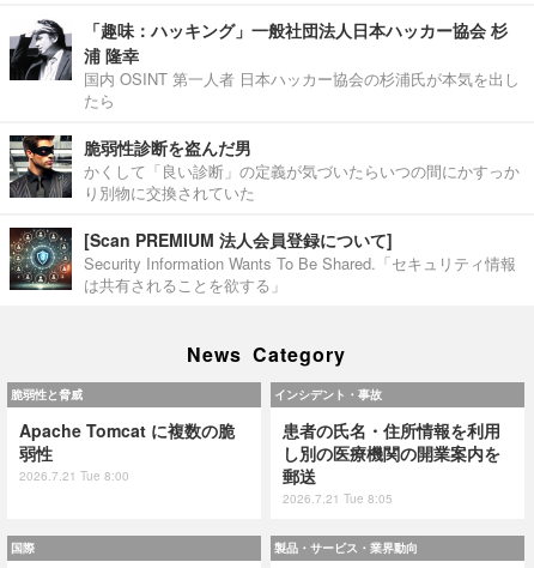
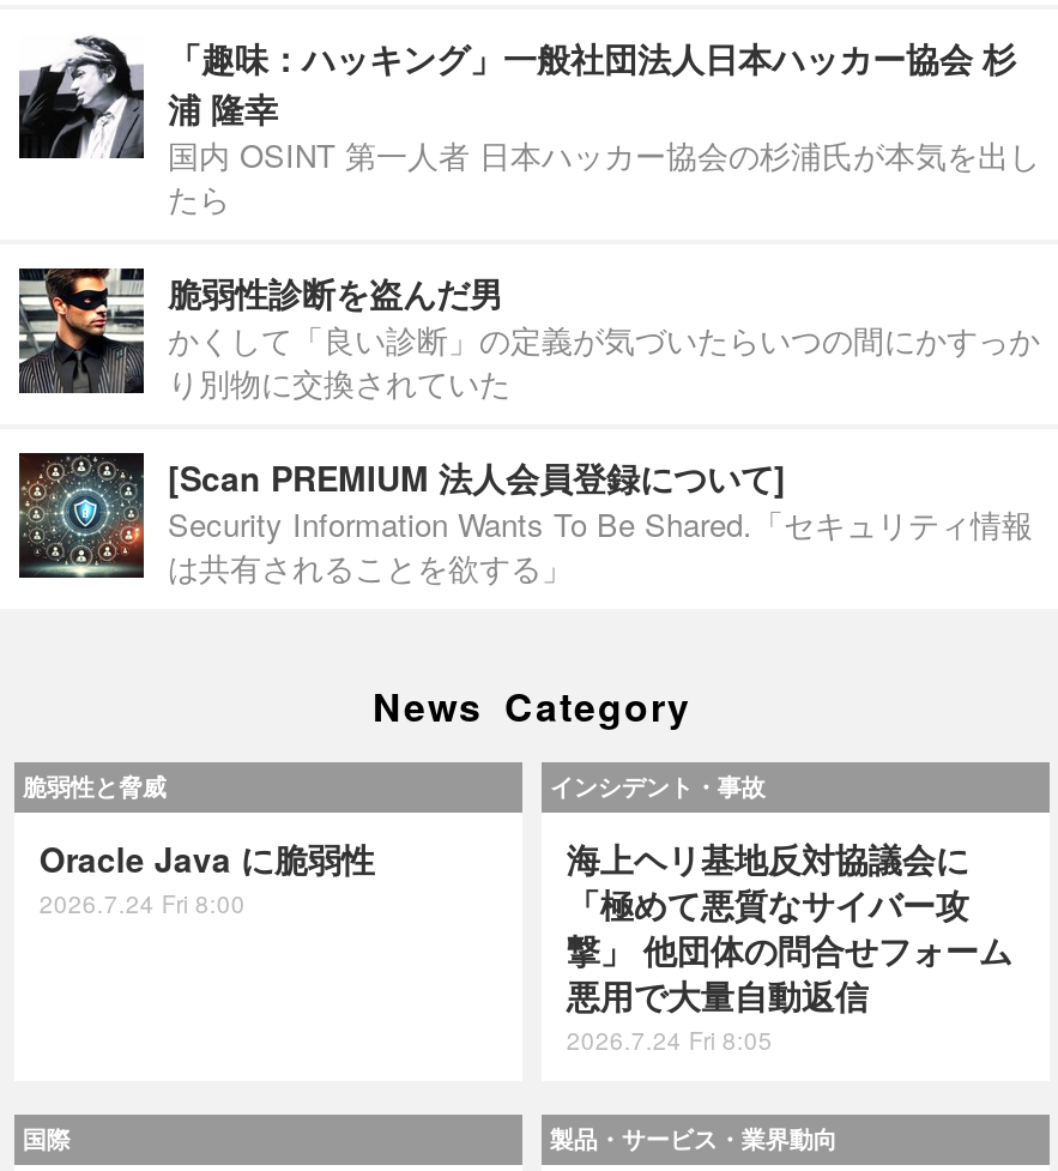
[20,418,235,484] Apache Tomcat に複数の脆 | 弱性 | 2026.7.21 Tue 8:00 -> [39,834,375,920] Oracle Java に脆弱性 | 2026.7.24 Fri 8:00
[283,418,501,507] 患者の氏名・住所情報を利用 | し別の医療機関の開業案内を | 郵送 | 2026.7.21 Tue 8:05 -> [567,834,1012,1057] 海上ヘリ基地反対協議会に | 「極めて悪質なサイバー攻 | 撃」 他団体の問合せフォーム | 悪用で大量自動返信 | 2026.7.24 Fri 8:05

